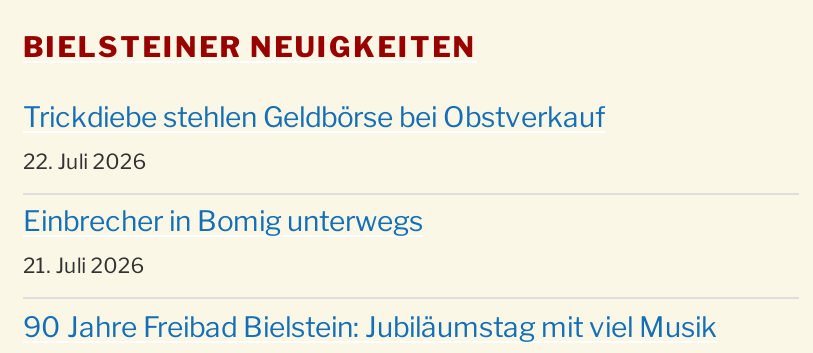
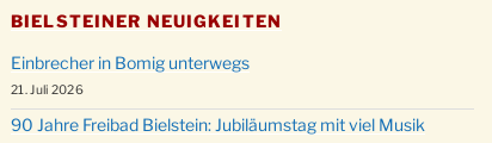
[23,98,605,175] Trickdiebe stehlen Geldbörse bei Obstverkauf | 22. Juli 2026 -> none

